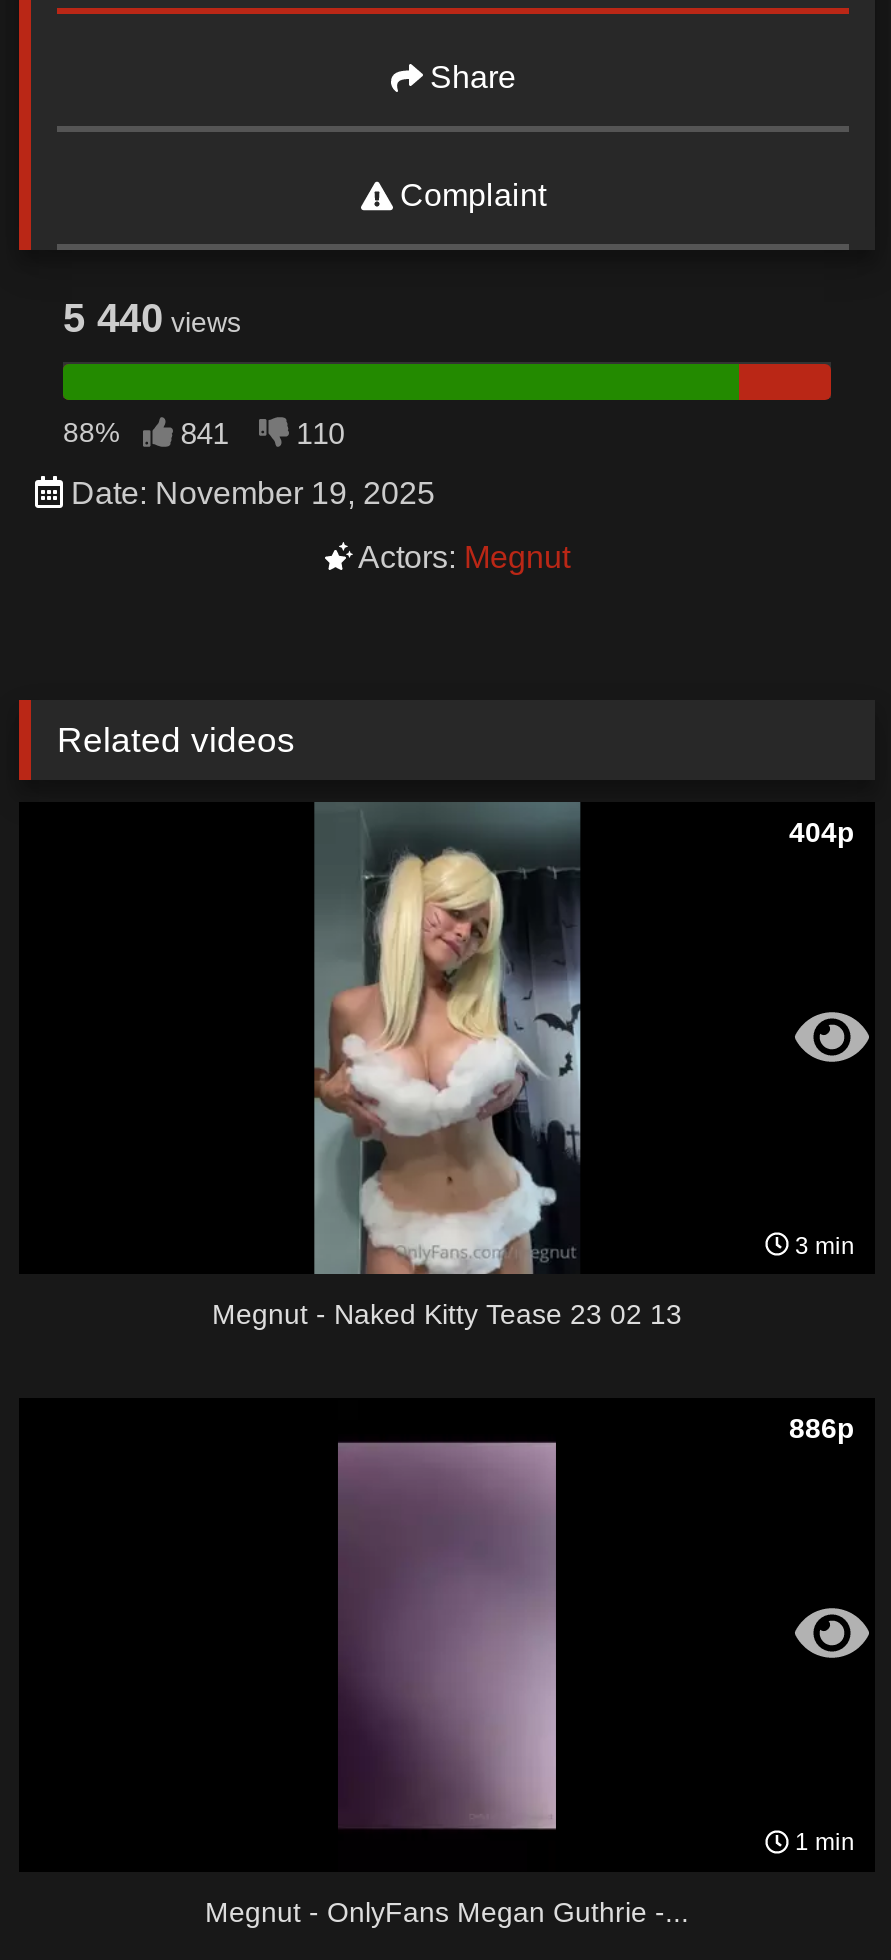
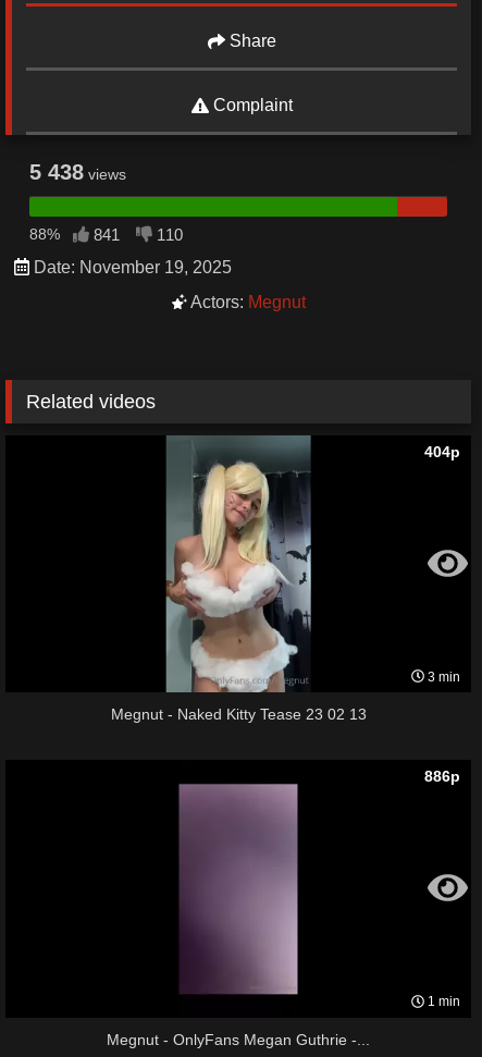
[63,295,241,339] 5 440 views -> [29,160,126,184] 5 438 views

